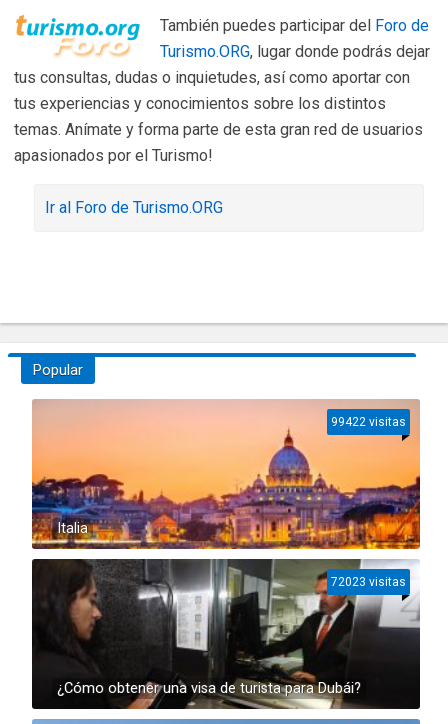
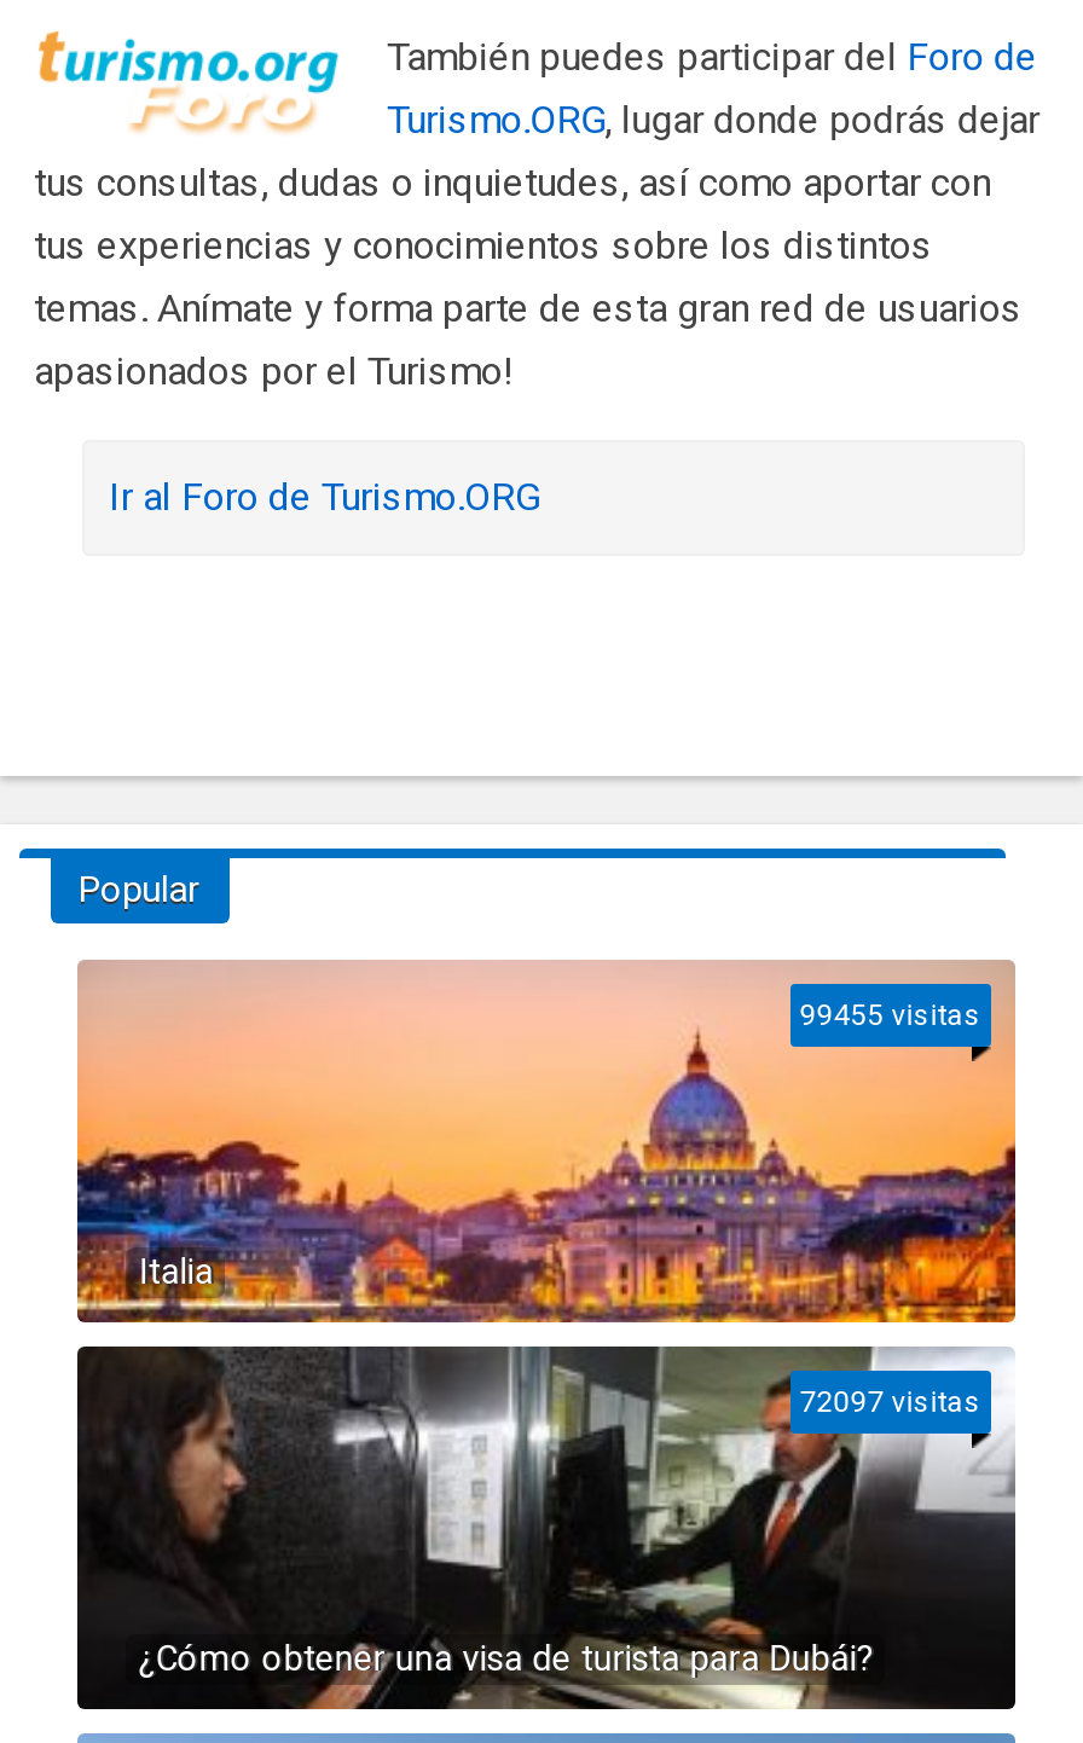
[331,415,406,429] 99422 visitas -> [800,998,981,1032] 99455 visitas
[331,575,406,589] 72023 visitas -> [800,1385,981,1419] 72097 visitas

